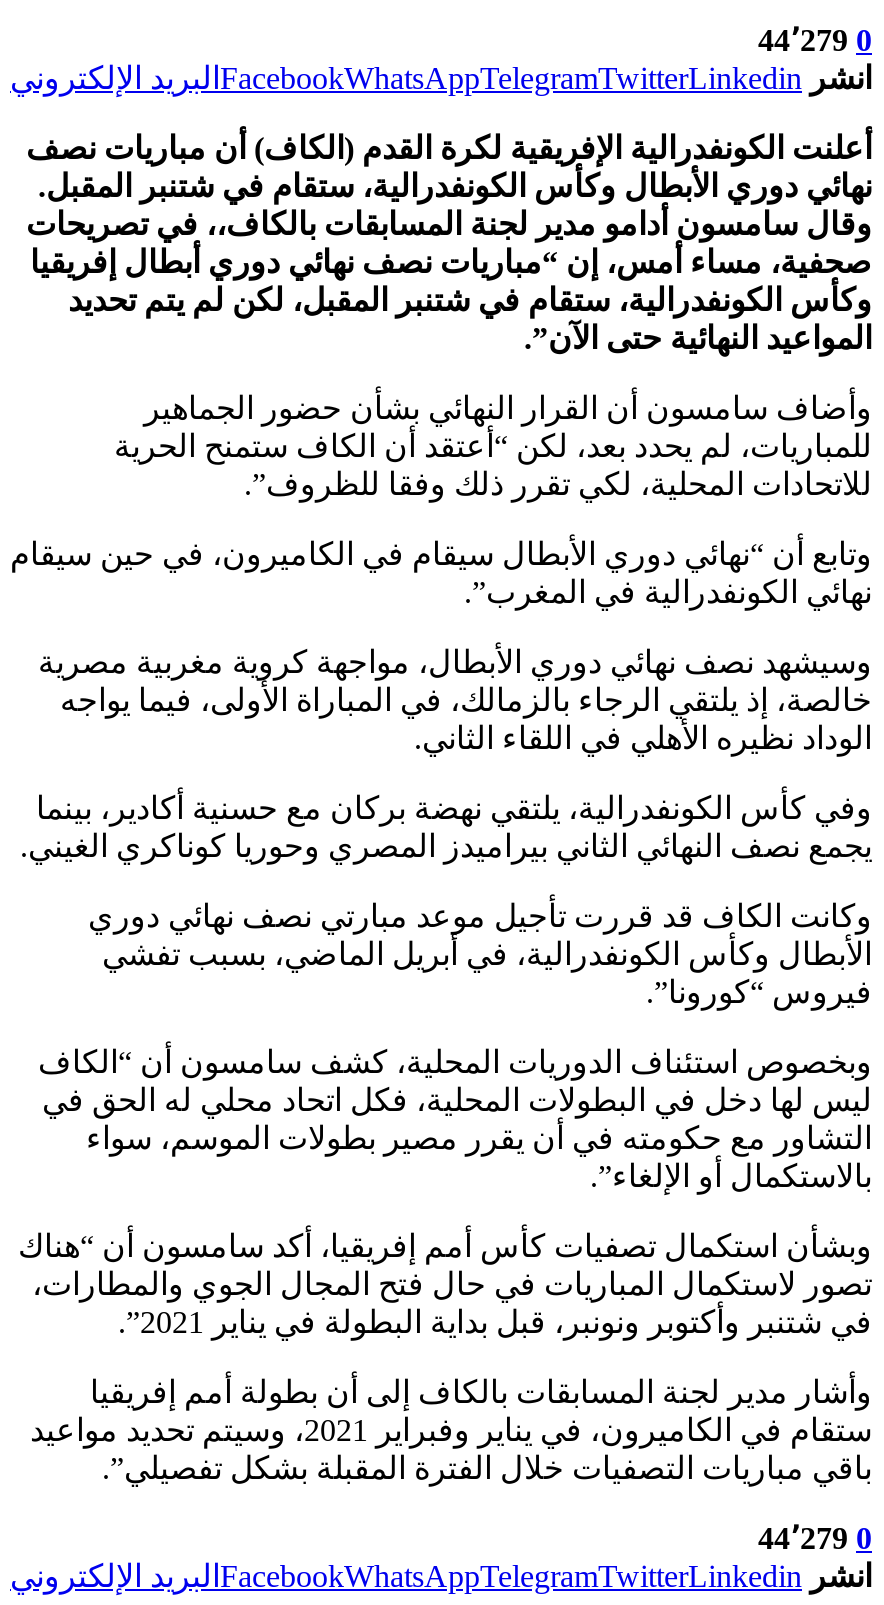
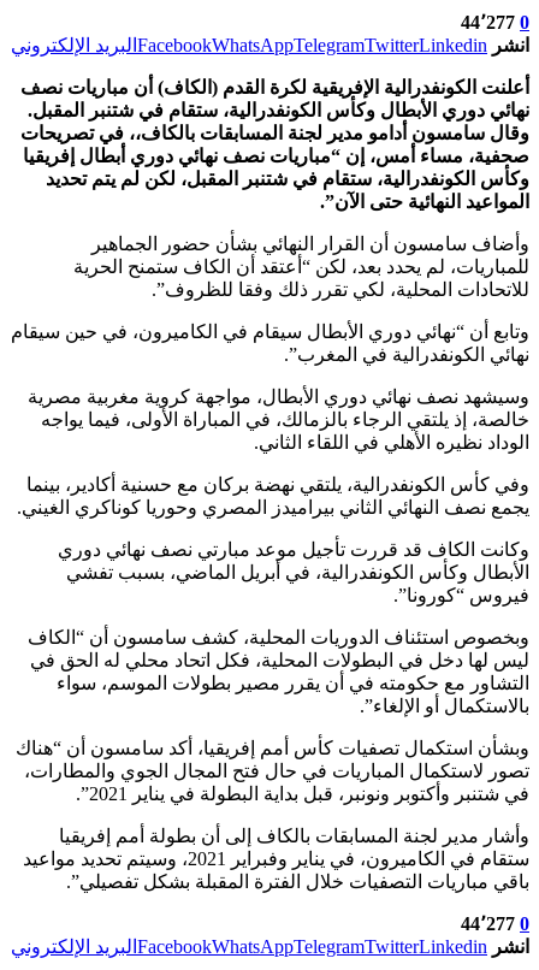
[758,23,872,57] 44٬279 0 -> [461,12,529,32] 44٬277 0
[758,1521,872,1555] 44٬279 0 -> [461,913,529,934] 44٬277 0

